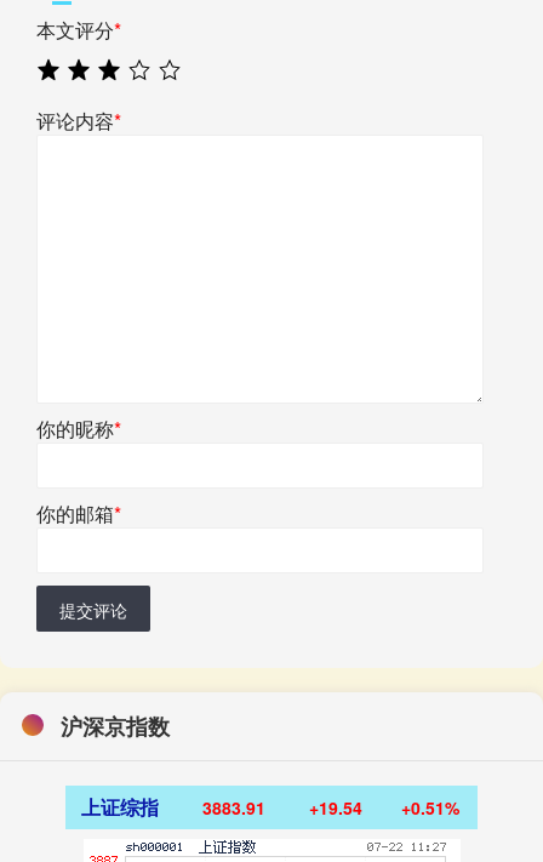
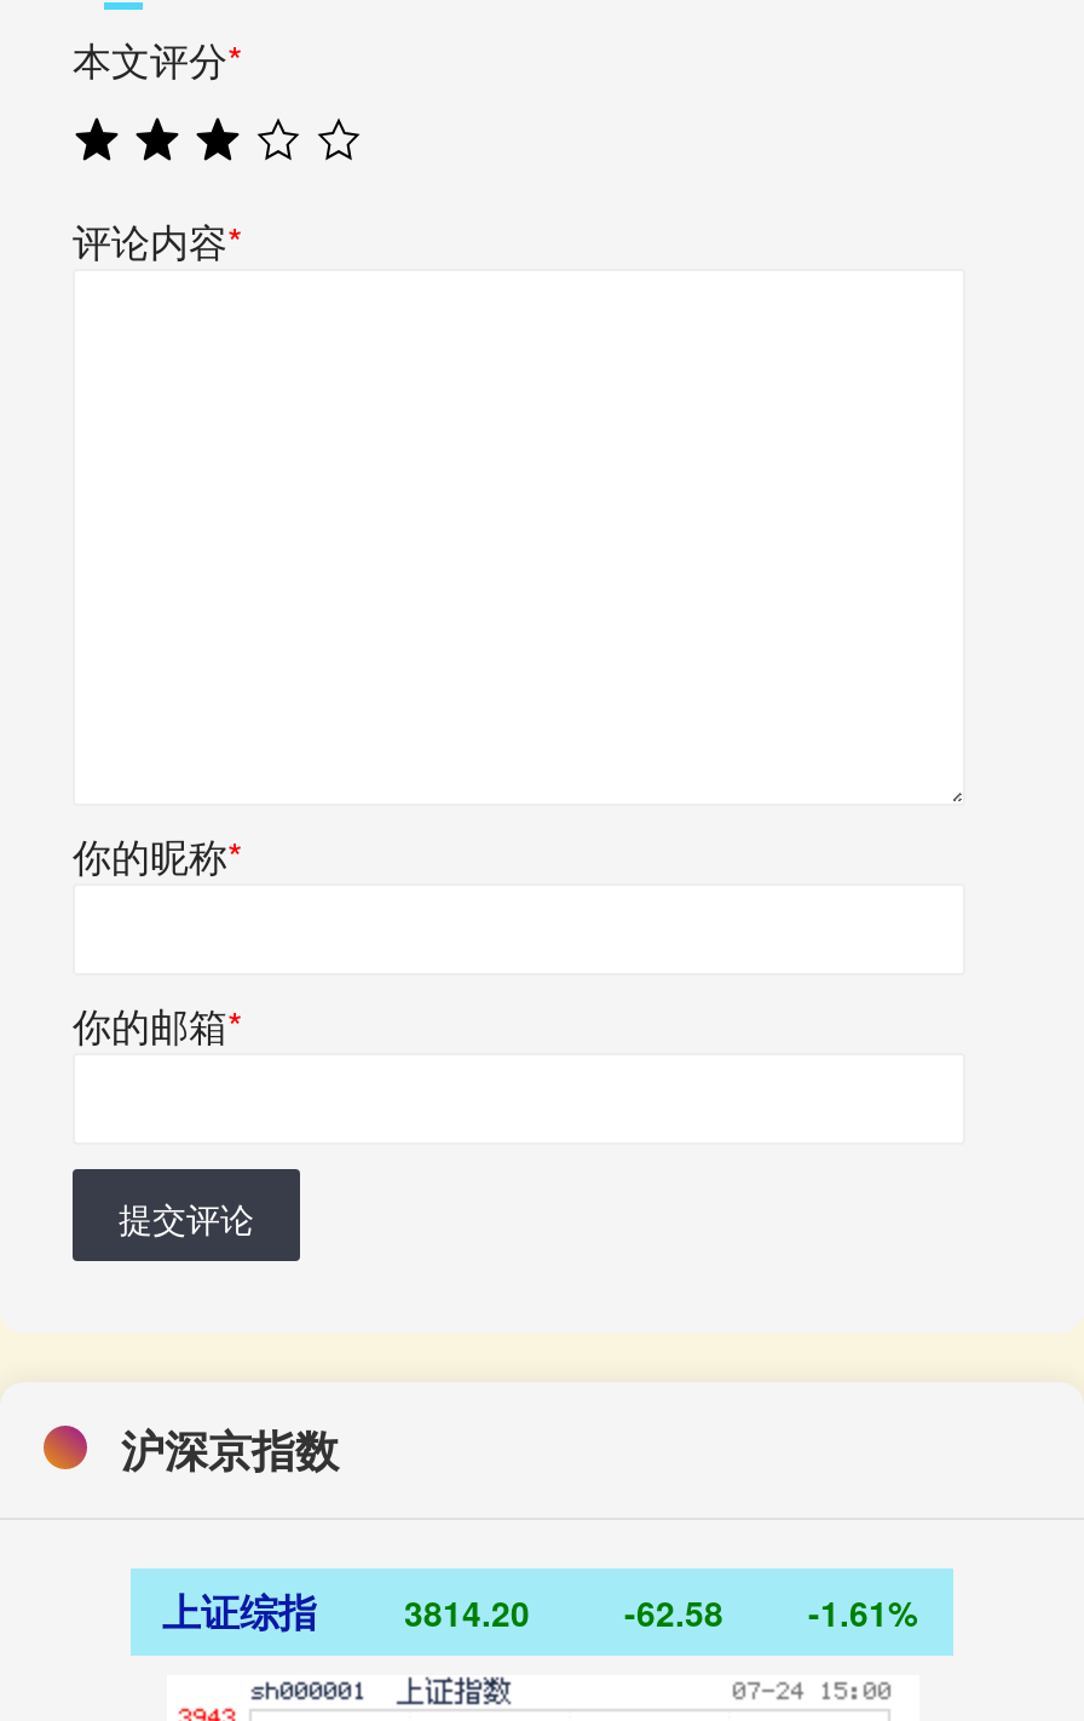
[202,795,265,820] 3883.91 -> [404,1588,530,1637] 3814.20
[309,795,362,820] +19.54 -> [624,1588,723,1637] -62.58
[401,795,459,820] +0.51% -> [808,1588,917,1637] -1.61%

